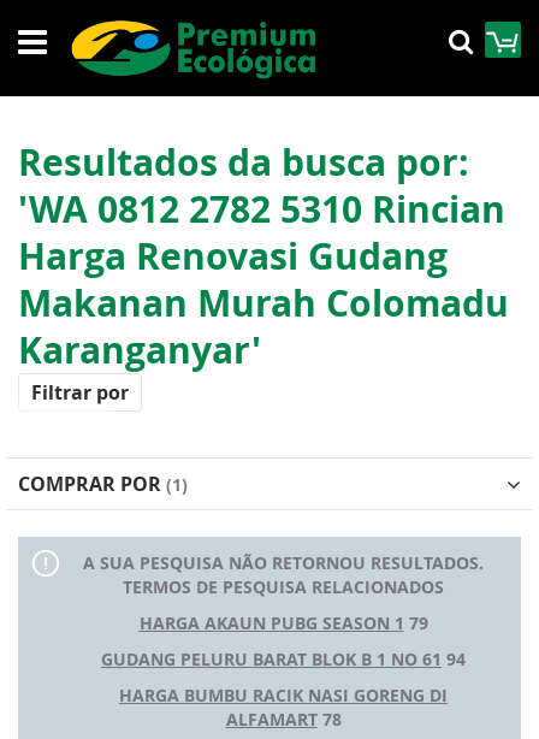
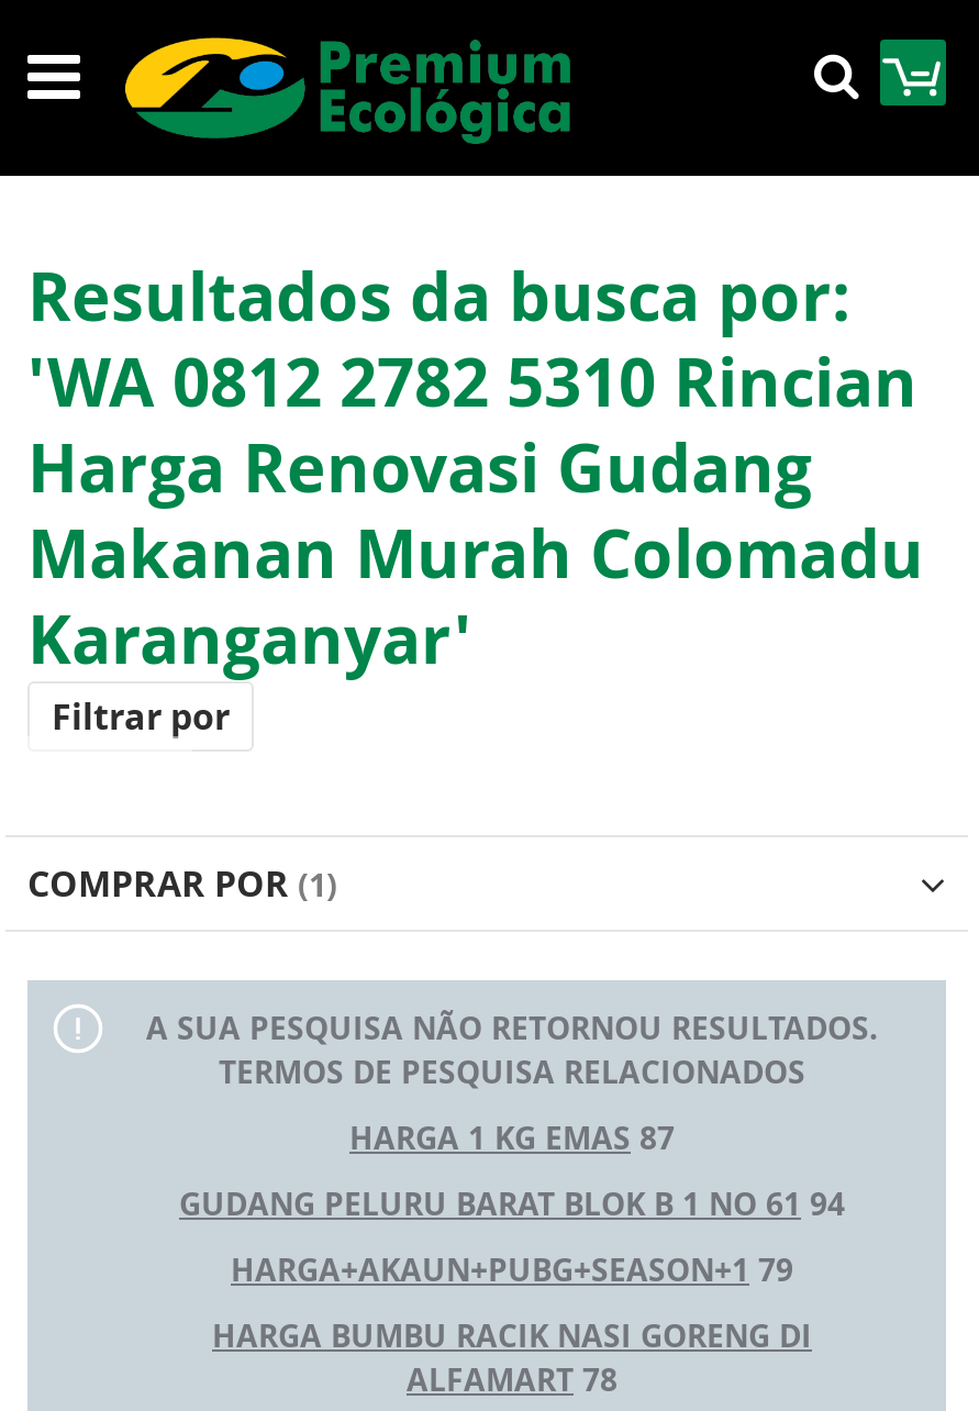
[139,612,428,634] HARGA AKAUN PUBG SEASON 1 79 -> [349,1117,675,1158] HARGA 1 KG EMAS 87
none -> [231,1249,793,1290] HARGA+AKAUN+PUBG+SEASON+1 79

